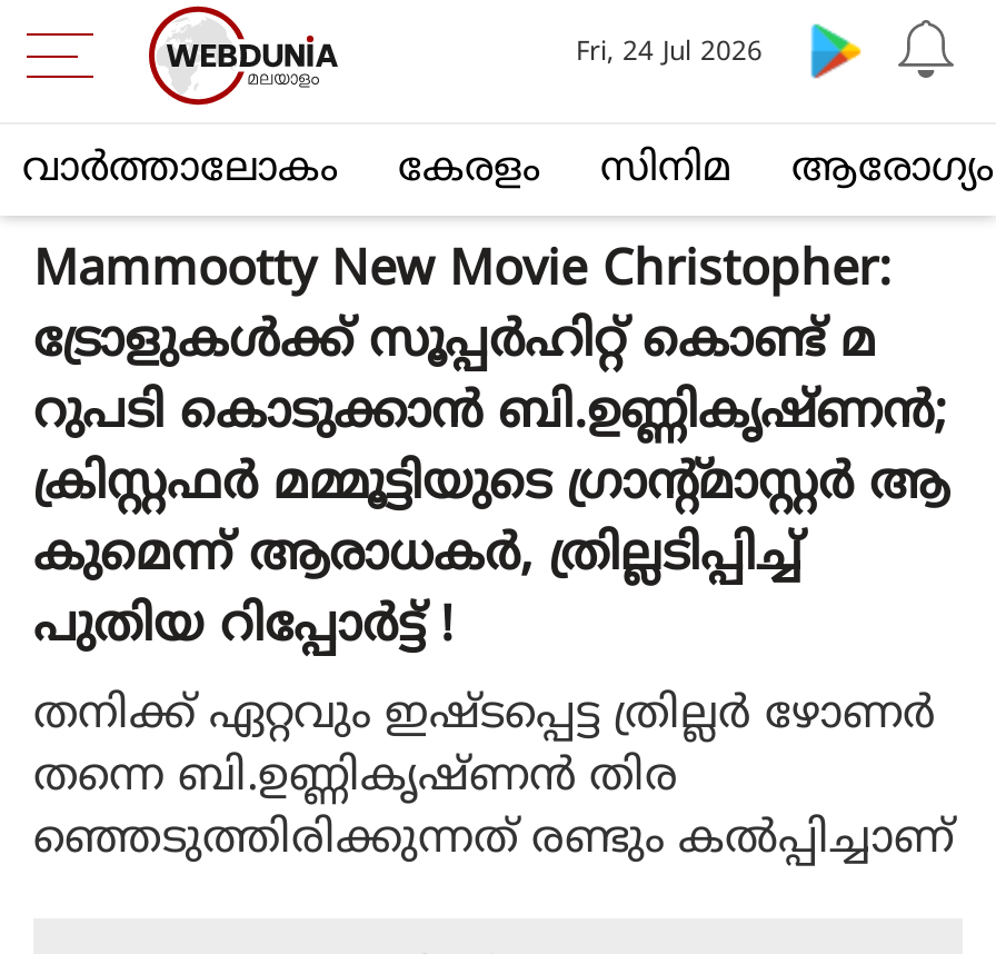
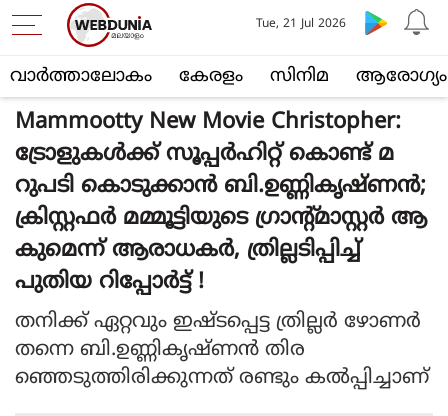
[576,38,763,71] Fri, 24 Jul 2026 -> [256,17,346,32] Tue, 21 Jul 2026

